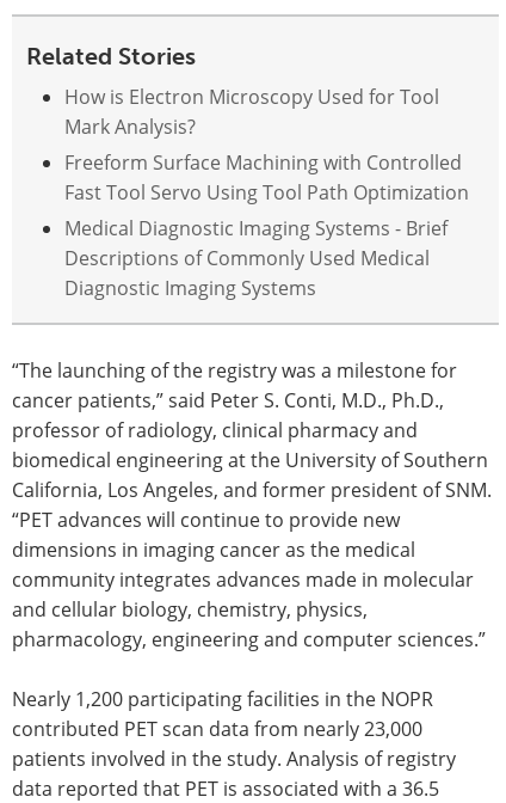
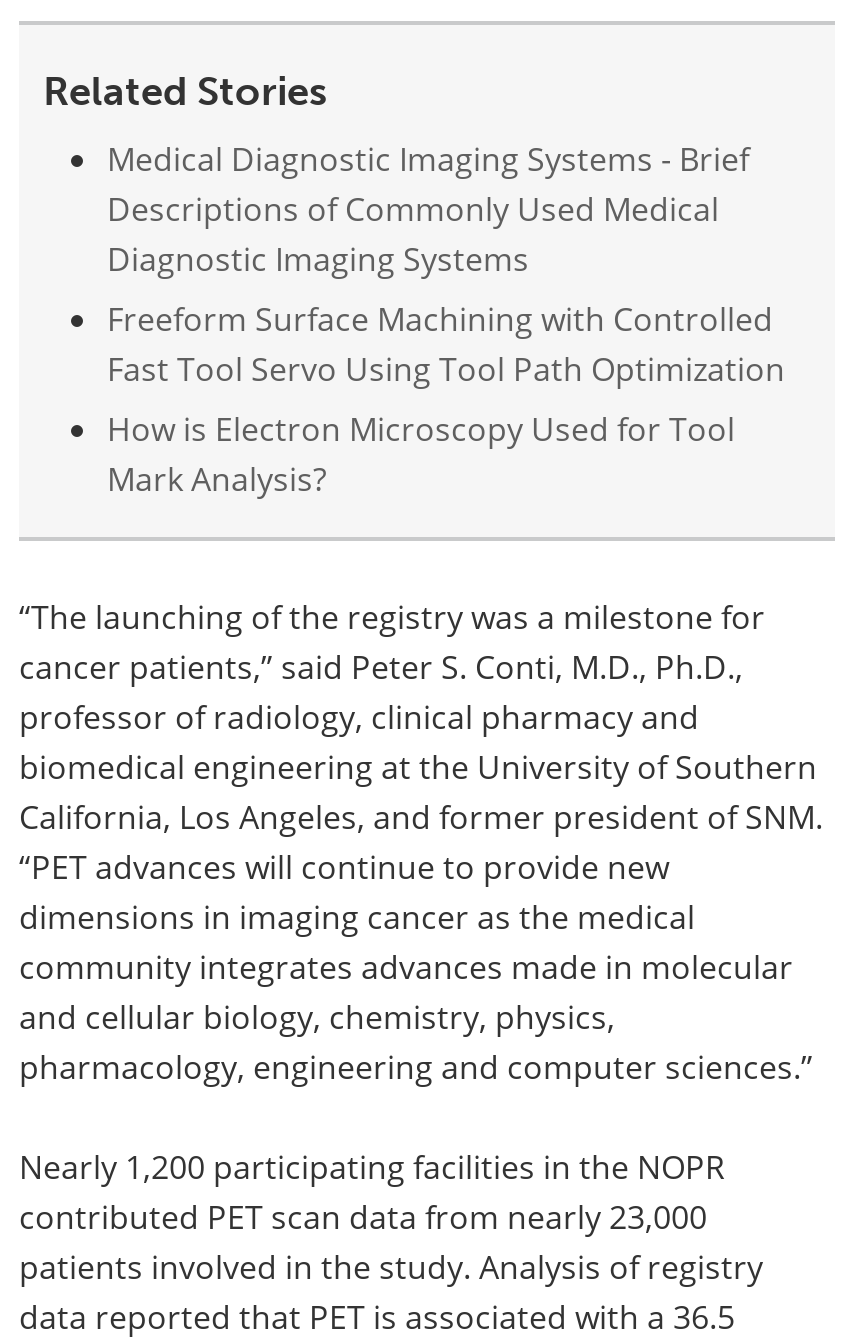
moved [64,84,469,204] -> [107,297,785,499]: How is Electron Microscopy Used for Tool | Mark Analysis? | Freeform Surface Machining with Controlled | Fast Tool Servo Using Tool Path Optimization
moved [64,215,448,300] -> [107,137,749,279]: Medical Diagnostic Imaging Systems - Brief | Descriptions of Commonly Used Medical | Diagnostic Imaging Systems

